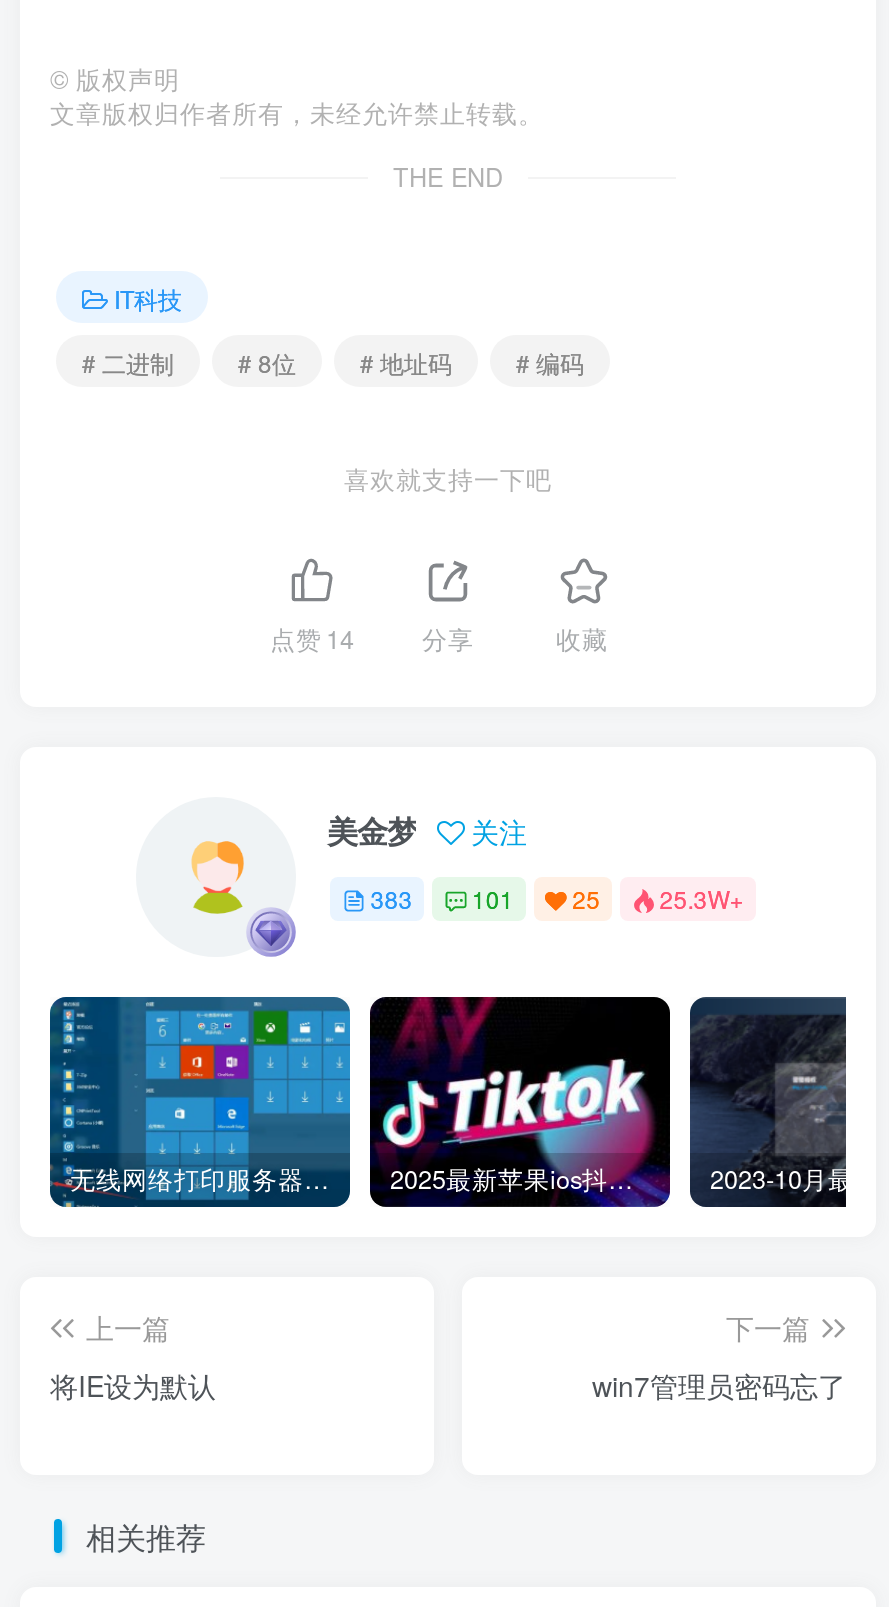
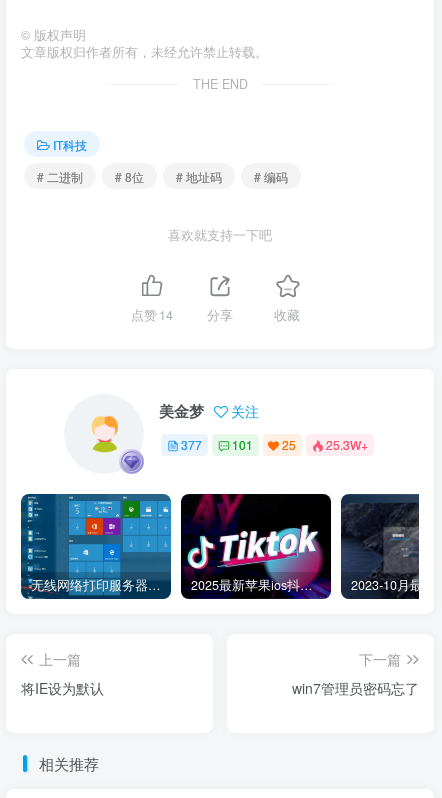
[371,882,743,916] 383 101 25 25.3W+ -> [181,436,368,453] 377 101 25 25.3W+

